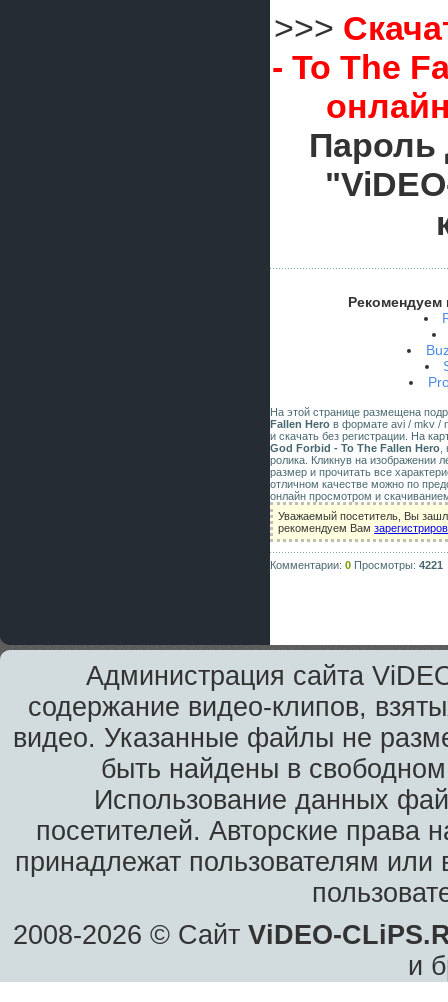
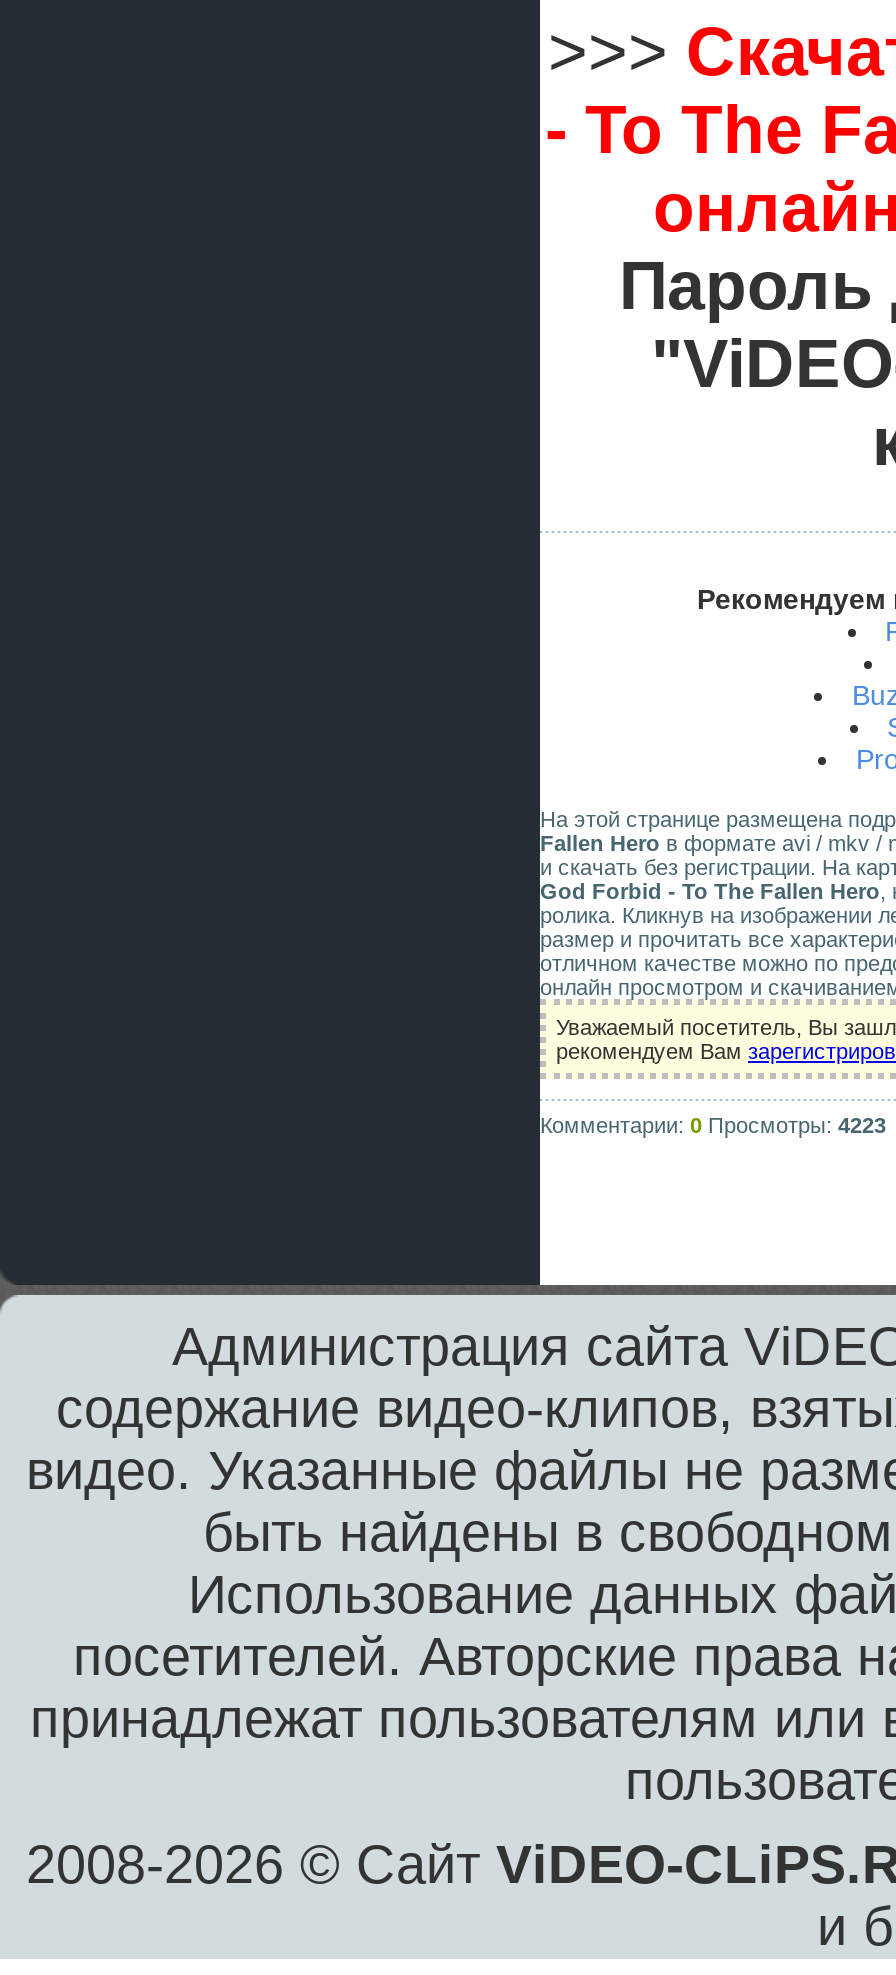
[270,559,443,571] Комментарии: 0 Просмотры: 4221 -> [540,1113,886,1137] Комментарии: 0 Просмотры: 4223

